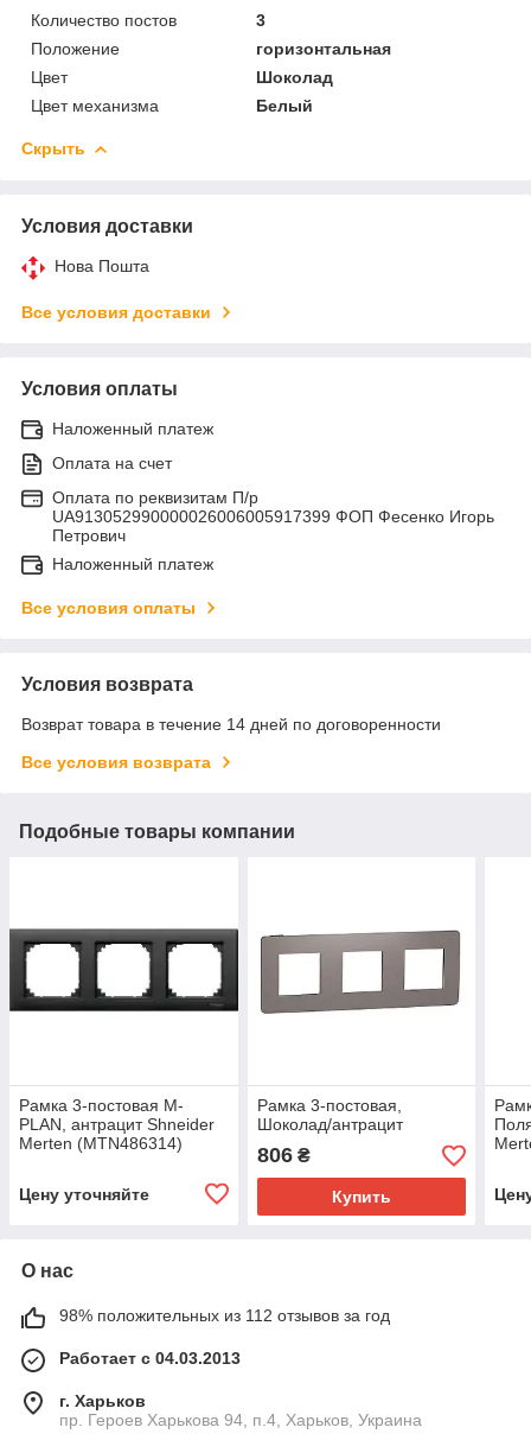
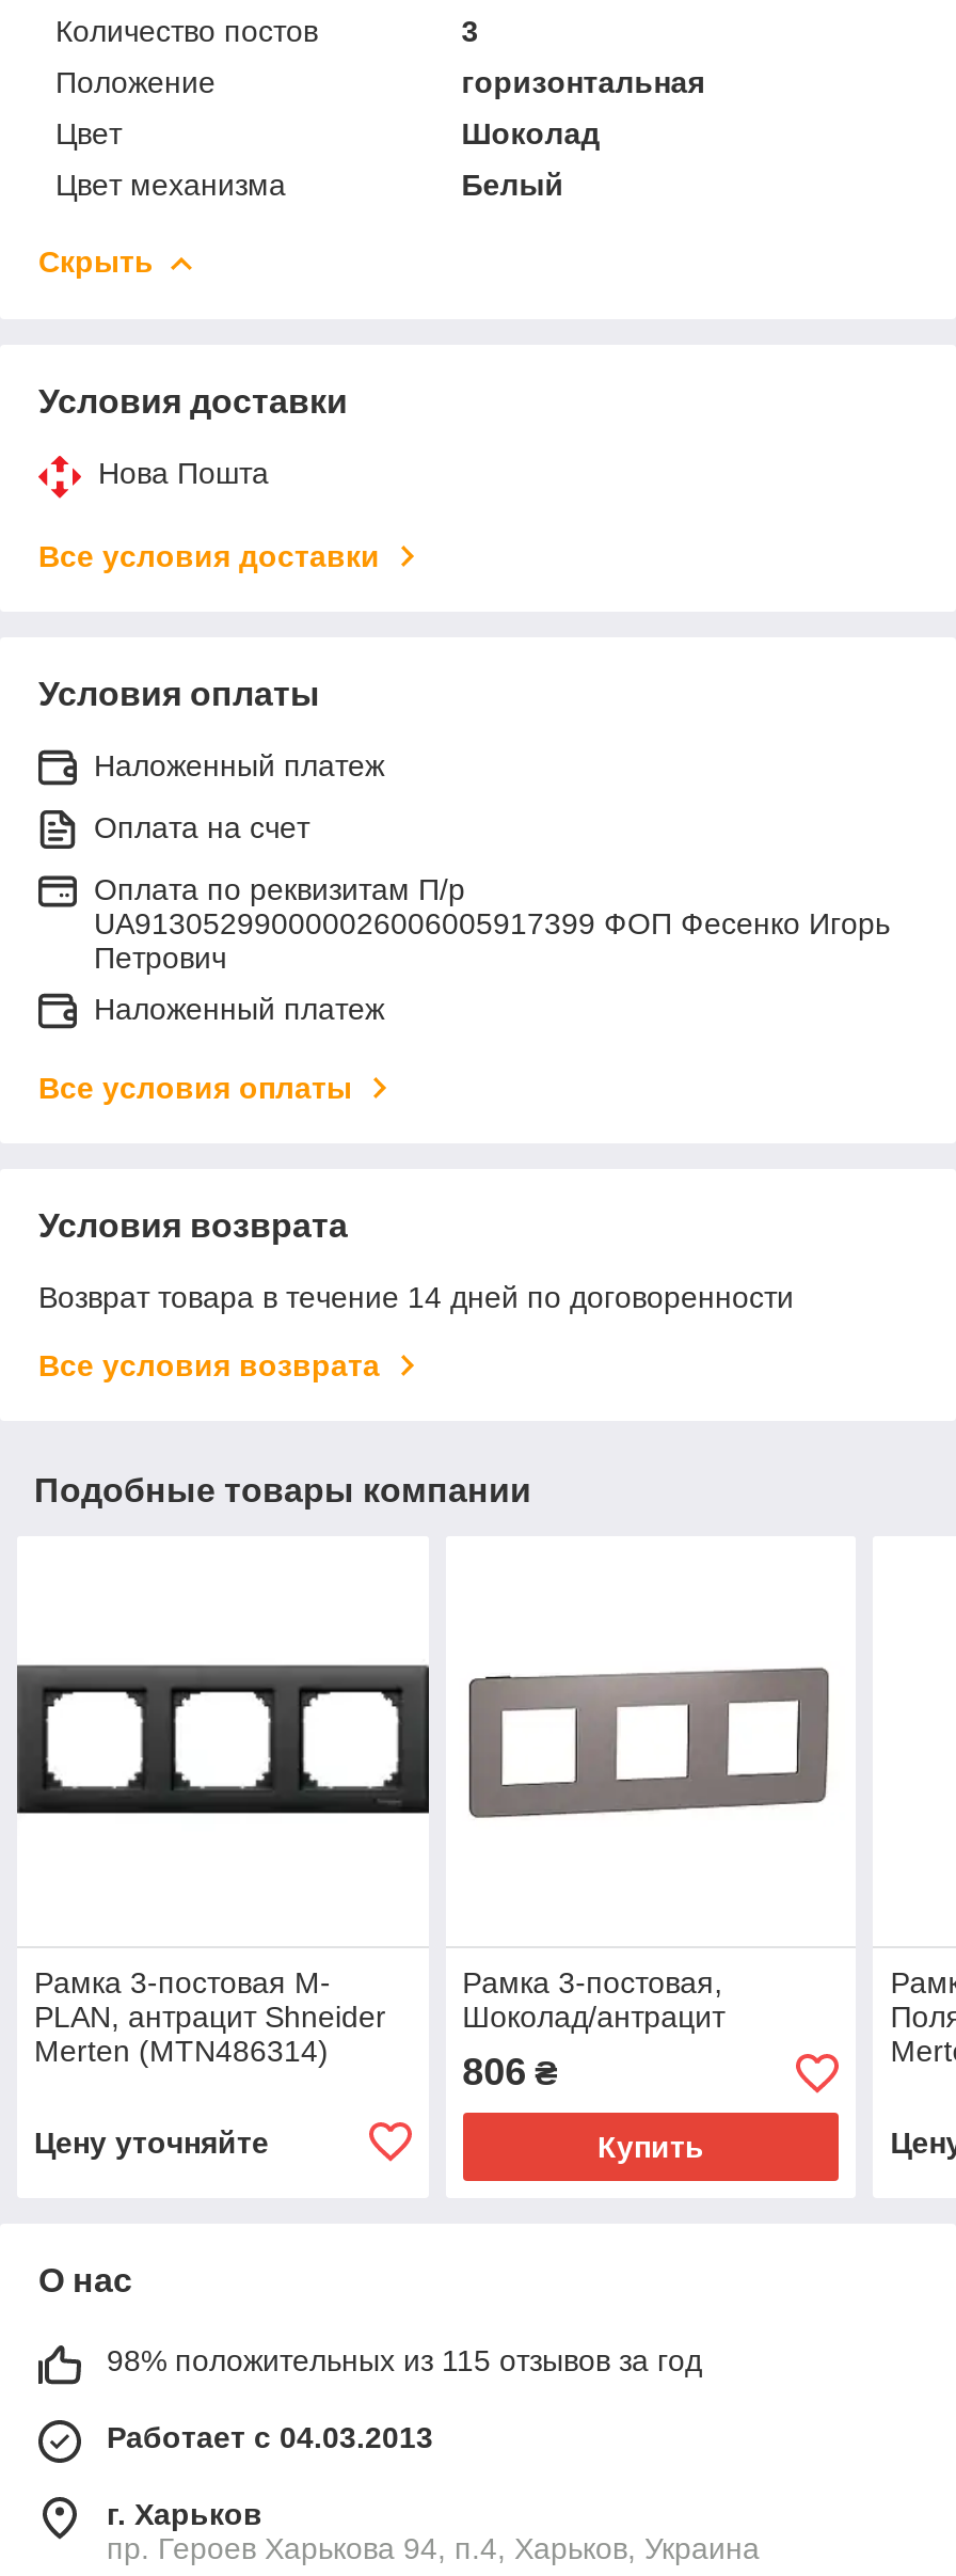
[59,1306,390,1325] 98% положительных из 112 отзывов за год -> [107,2344,702,2378] 98% положительных из 115 отзывов за год

